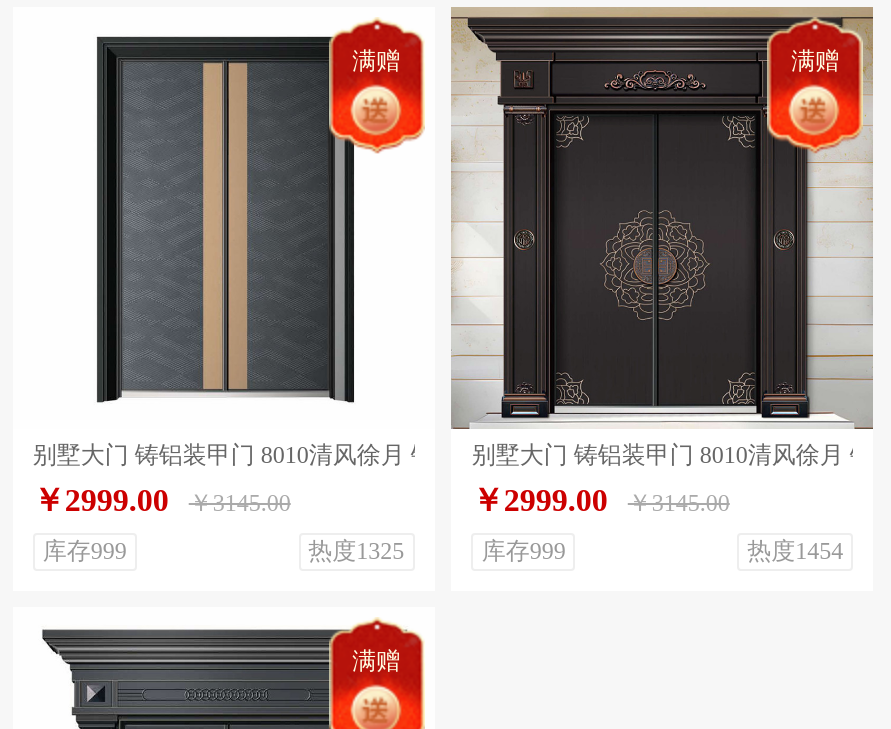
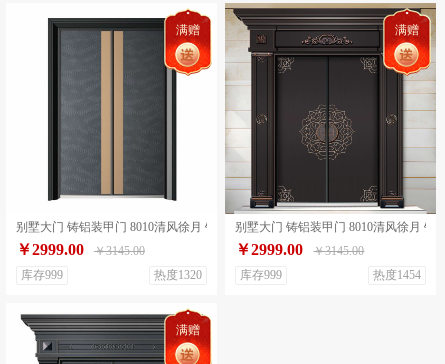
[308,536,404,564] 热度1325 -> [154,268,202,282] 热度1320

